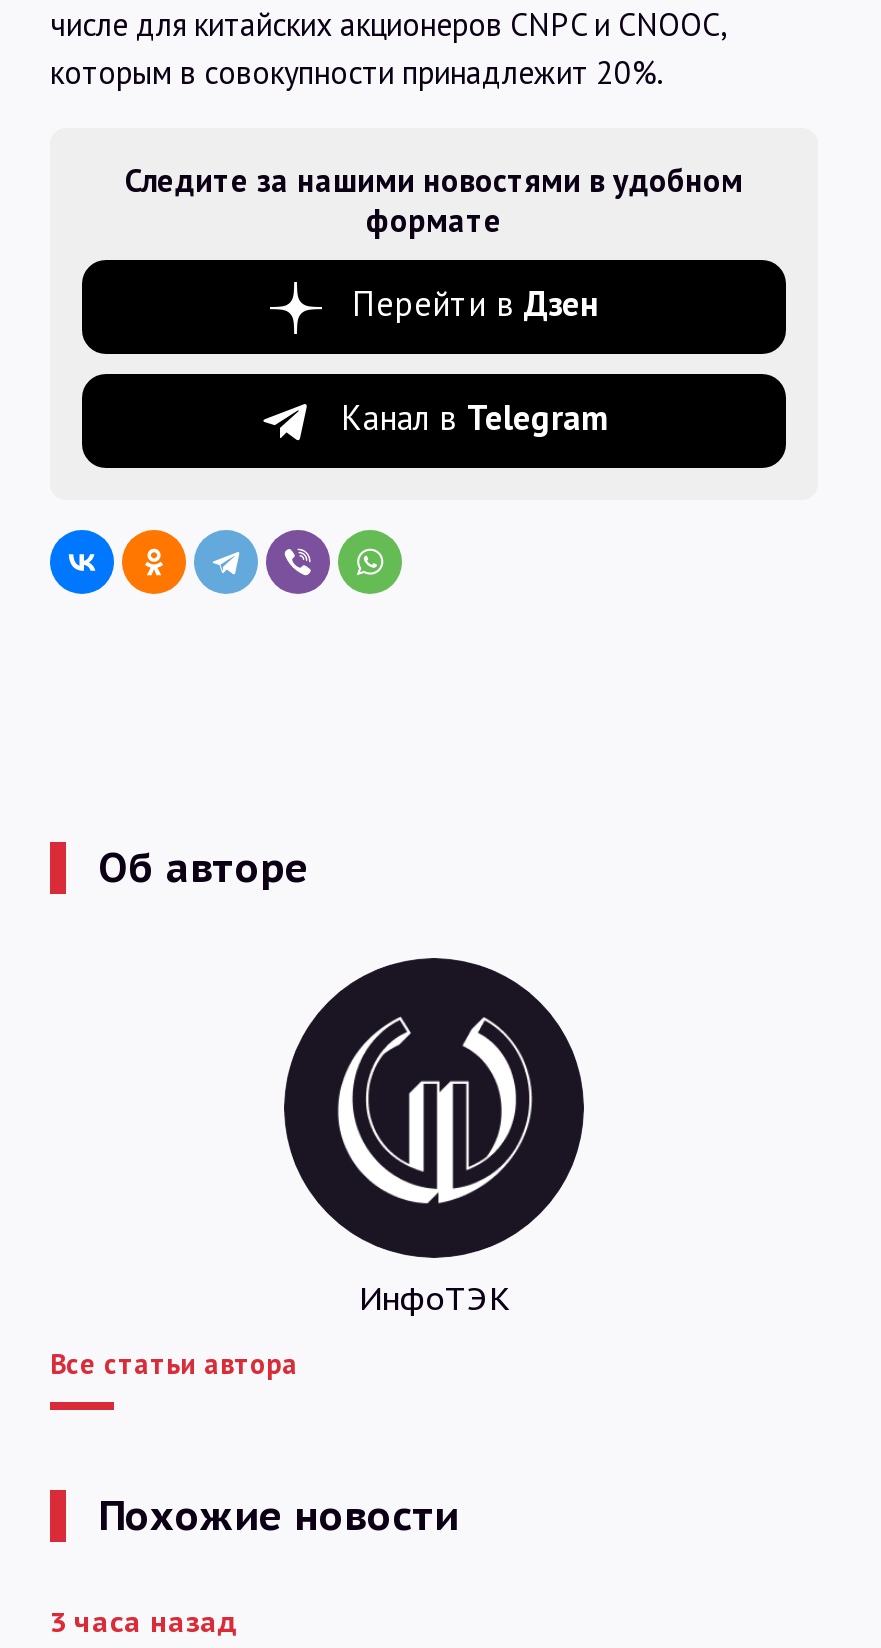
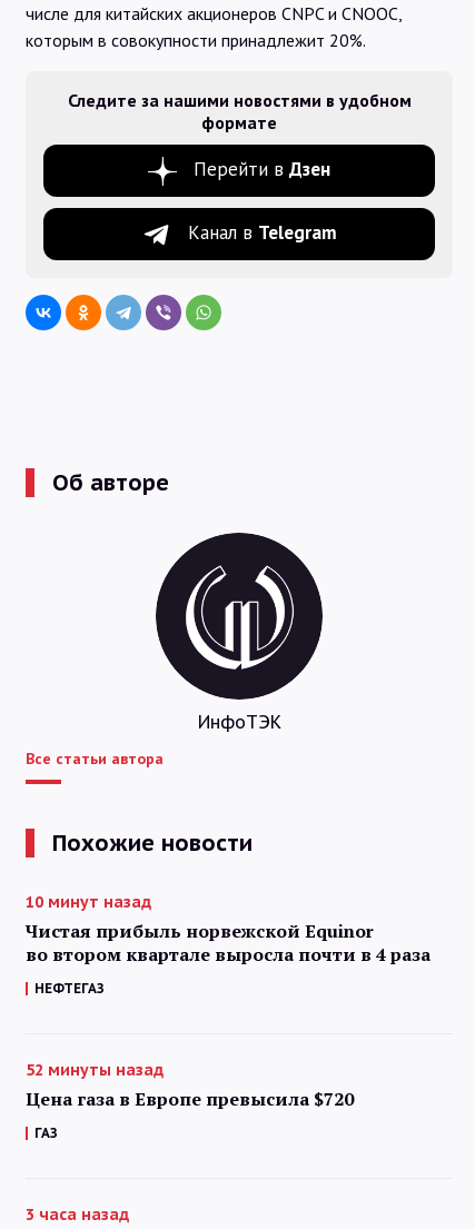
none -> [26,891,431,996] 10 минут назад | Чистая прибыль норвежской Equinor | во втором квартале выросла почти в 4 раза | НЕФТЕГАЗ
none -> [26,1059,354,1141] 52 минуты назад | Цена газа в Европе превысила $720 | ГАЗ

